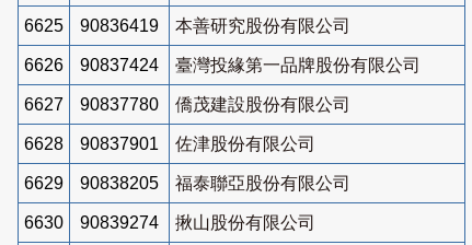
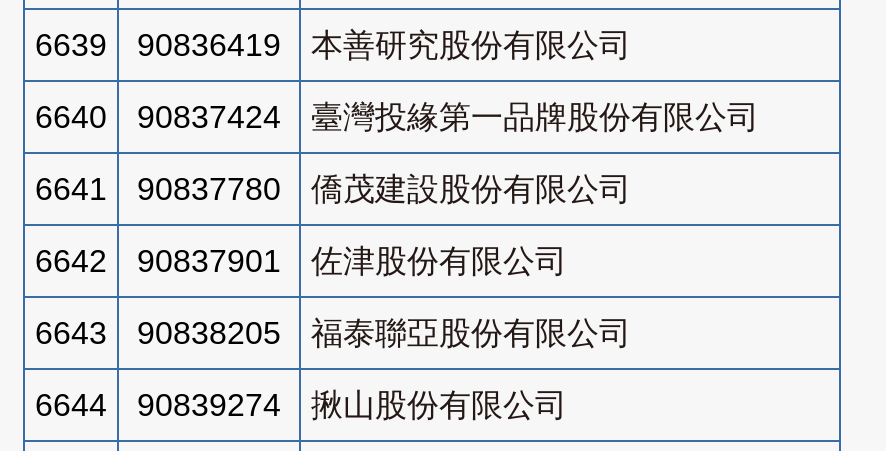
[24,16,350,35] 6625 90836419 本善研究股份有限公司 -> [35,28,631,62] 6639 90836419 本善研究股份有限公司
[24,56,421,74] 6626 90837424 臺灣投緣第一品牌股份有限公司 -> [35,100,759,134] 6640 90837424 臺灣投緣第一品牌股份有限公司
[24,95,350,114] 6627 90837780 僑茂建設股份有限公司 -> [35,172,631,206] 6641 90837780 僑茂建設股份有限公司
[24,134,315,153] 6628 90837901 佐津股份有限公司 -> [35,244,567,278] 6642 90837901 佐津股份有限公司
[24,174,350,192] 6629 90838205 福泰聯亞股份有限公司 -> [35,316,631,350] 6643 90838205 福泰聯亞股份有限公司
[24,213,315,232] 6630 90839274 揪山股份有限公司 -> [35,388,567,422] 6644 90839274 揪山股份有限公司

